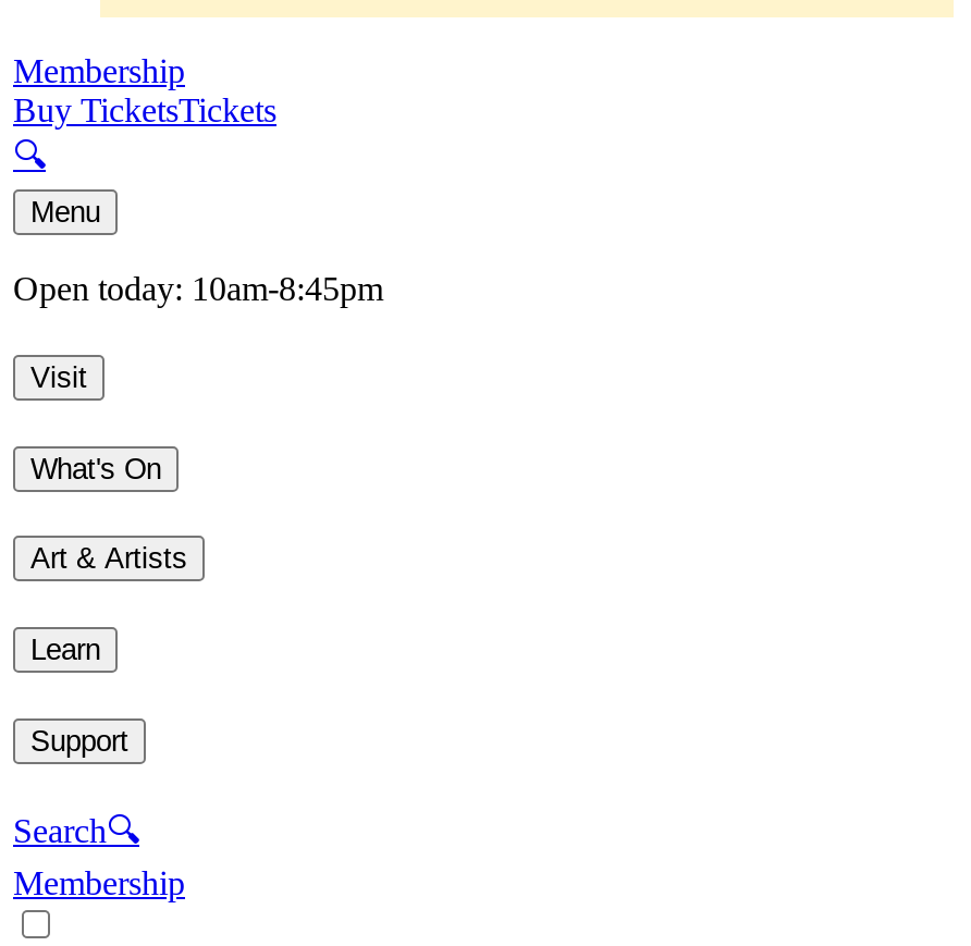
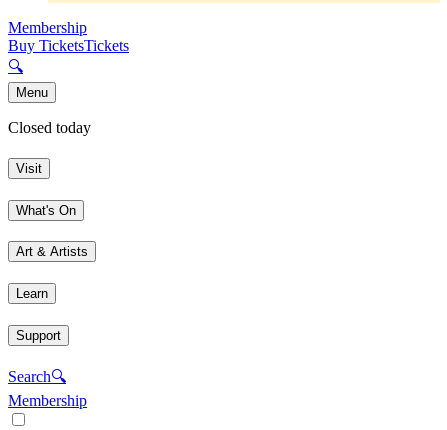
[13,271,383,308] Open today: 10am-8:45pm -> [8,119,91,136] Closed today

